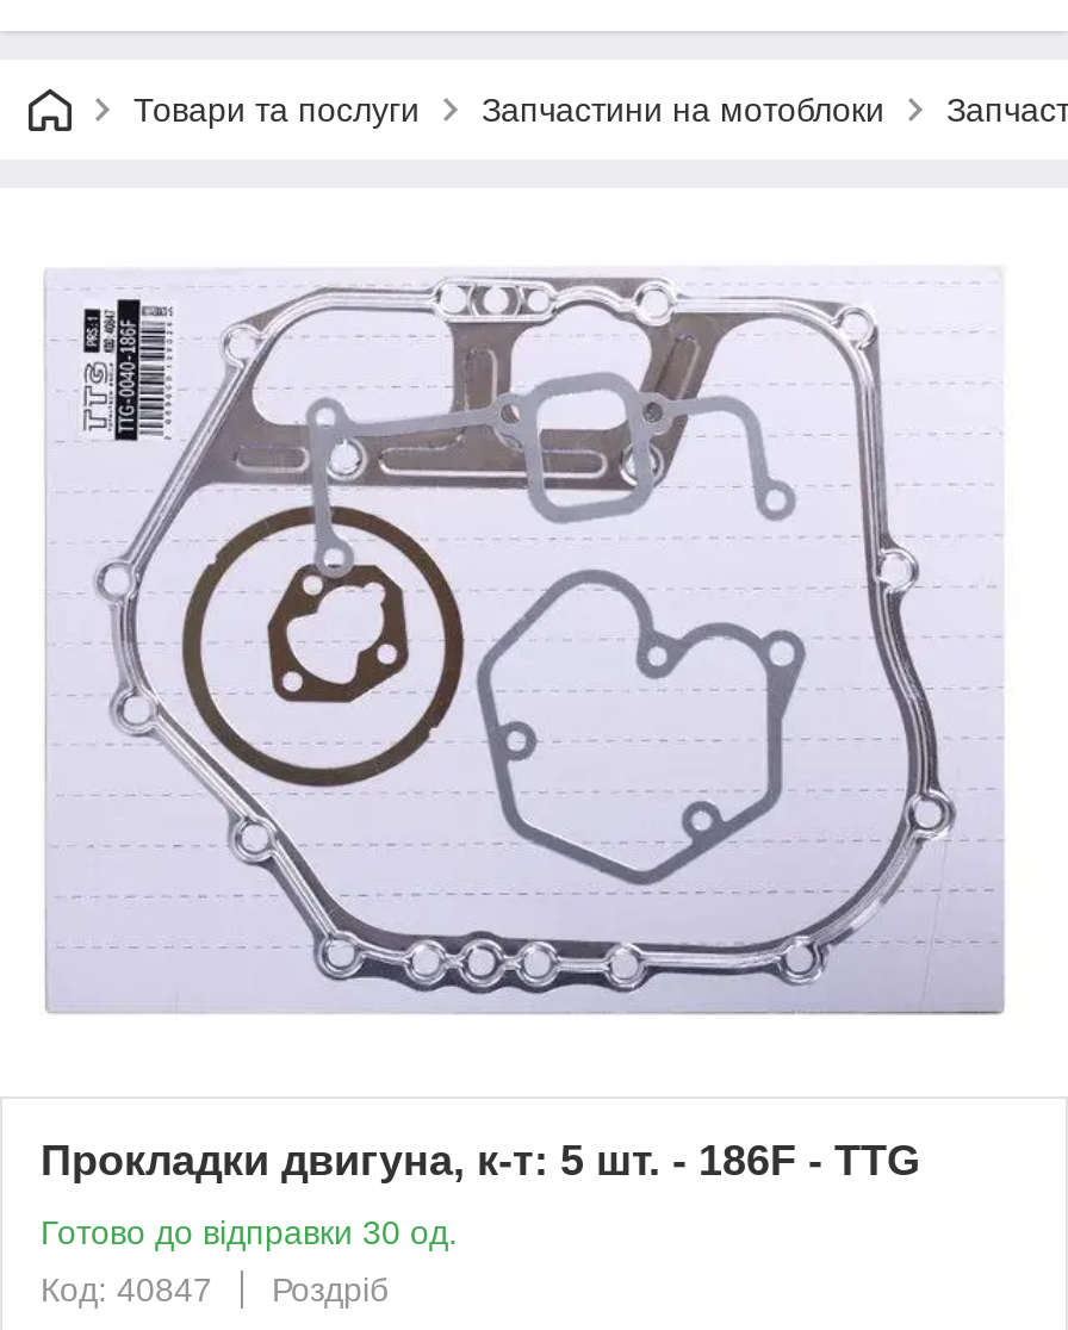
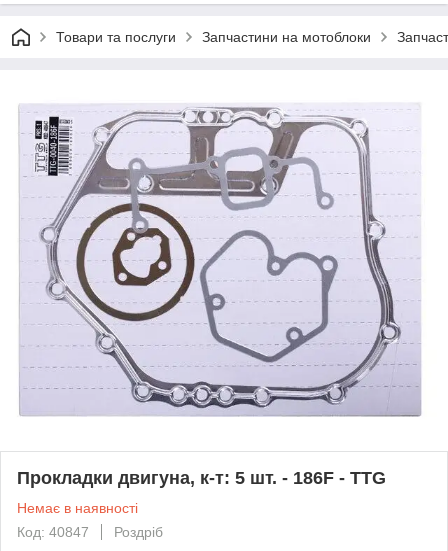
[41,1213,458,1251] Готово до відправки 30 од. -> [17,500,138,516] Немає в наявності

